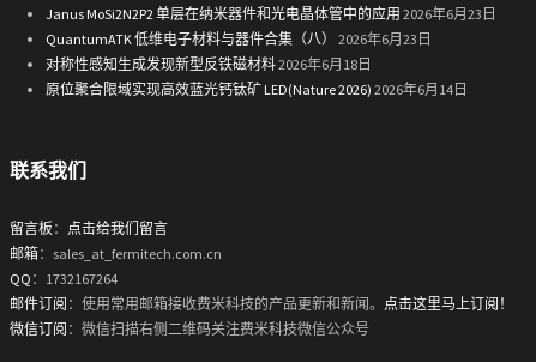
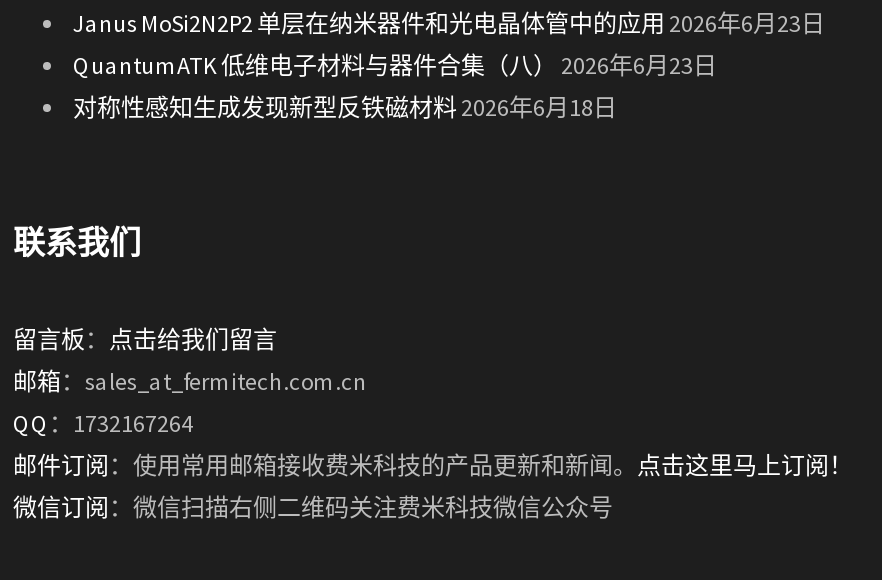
[46,80,468,98] 原位聚合限域实现高效蓝光钙钛矿 LED(Nature 2026) 2026年6月14日 -> none

